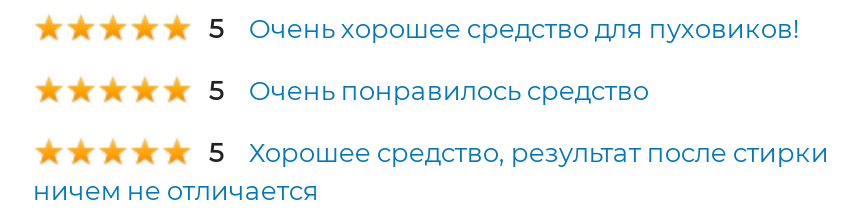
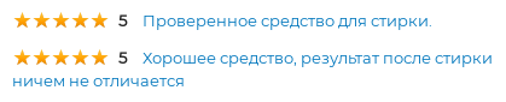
[209,12,799,106] Очень хорошее средство для пуховиков! | 5 | Очень понравилось средство -> [143,11,433,30] Проверенное средство для стирки.

